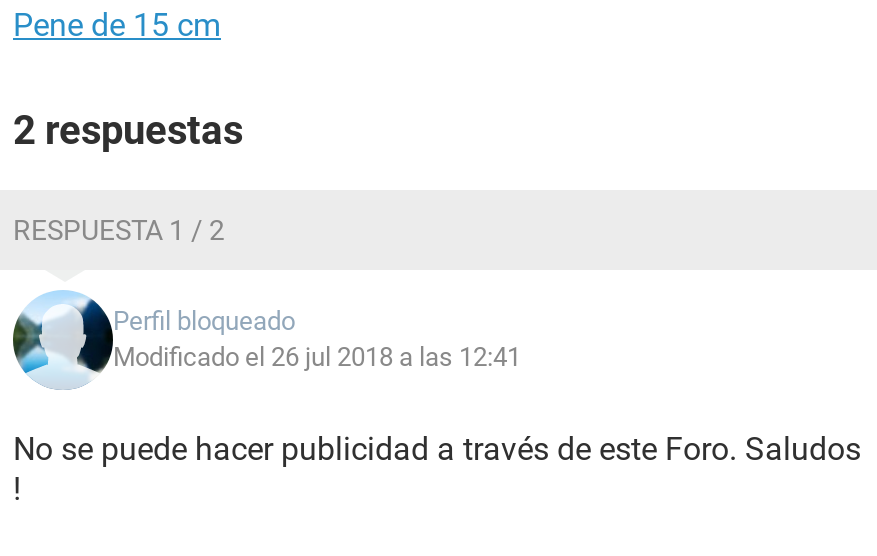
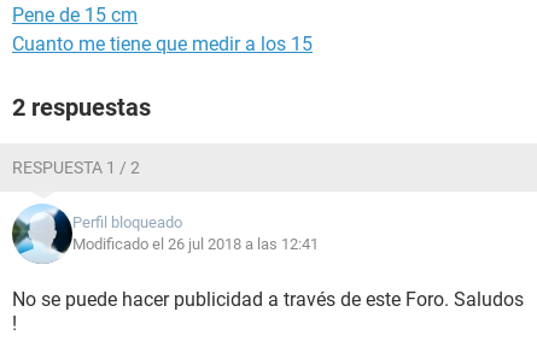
none -> [12,33,313,55] Cuanto me tiene que medir a los 15

